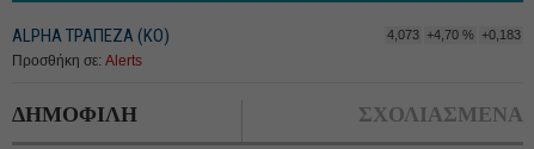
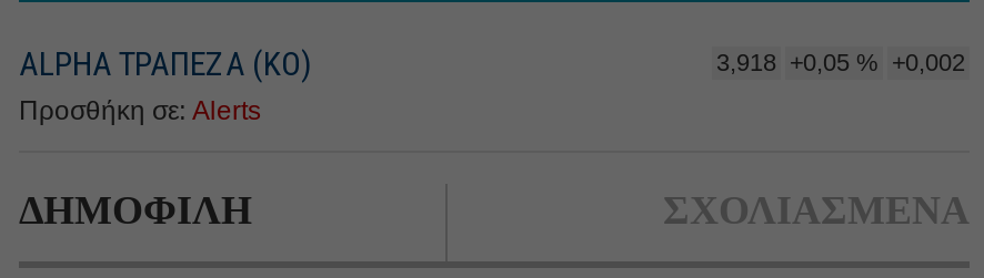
[387,27,521,42] 4,073 +4,70 % +0,183 -> [716,49,965,75] 3,918 +0,05 % +0,002

